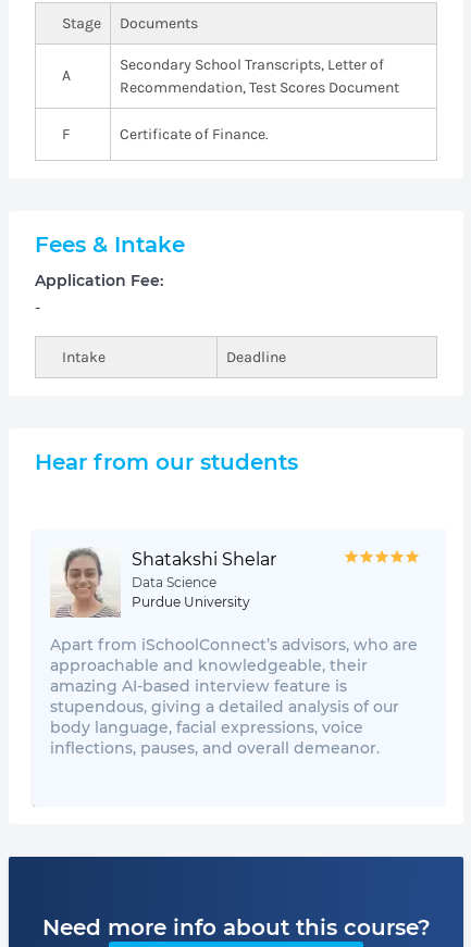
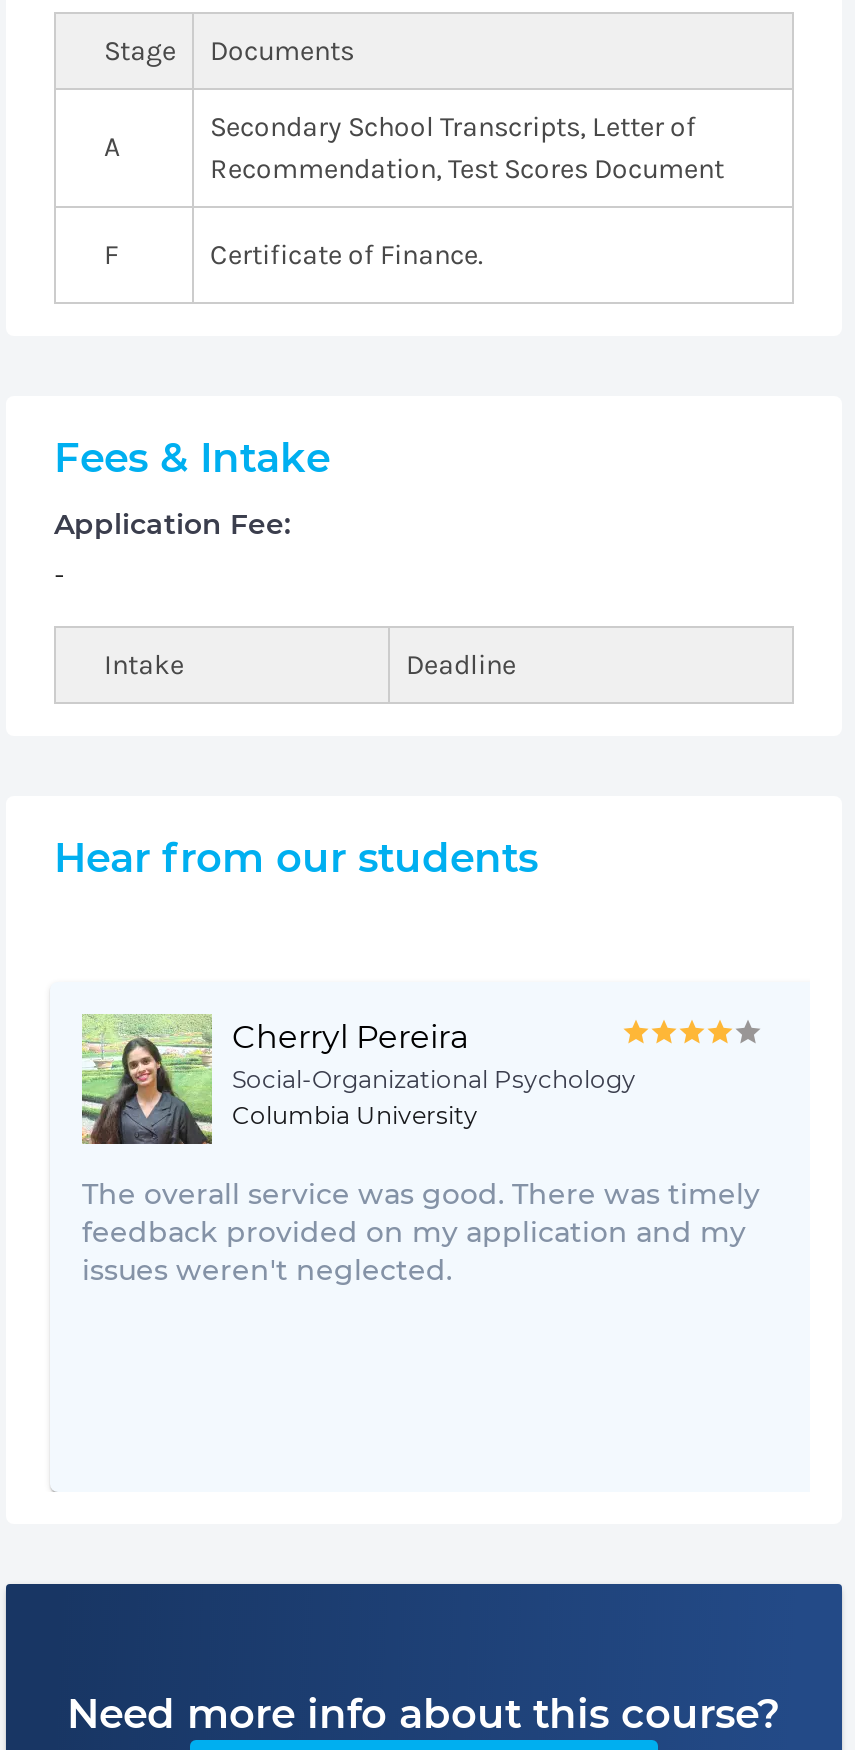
[50,548,276,618] [image] | Shatakshi Shelar | Data Science | Purdue University -> [80,1014,636,1146] [image] | Cherryl Pereira | Social-Organizational Psychology | Columbia University
[50,635,418,758] Apart from iSchoolConnect’s advisors, who are | approachable and knowledgeable, their | amazing AI-based interview feature is | stupendous, giving a detailed analysis of our | body language, facial expressions, voice | inflections, pauses, and overall demeanor. -> [82,1176,760,1288] The overall service was good. There was timely | feedback provided on my application and my | issues weren't neglected.

